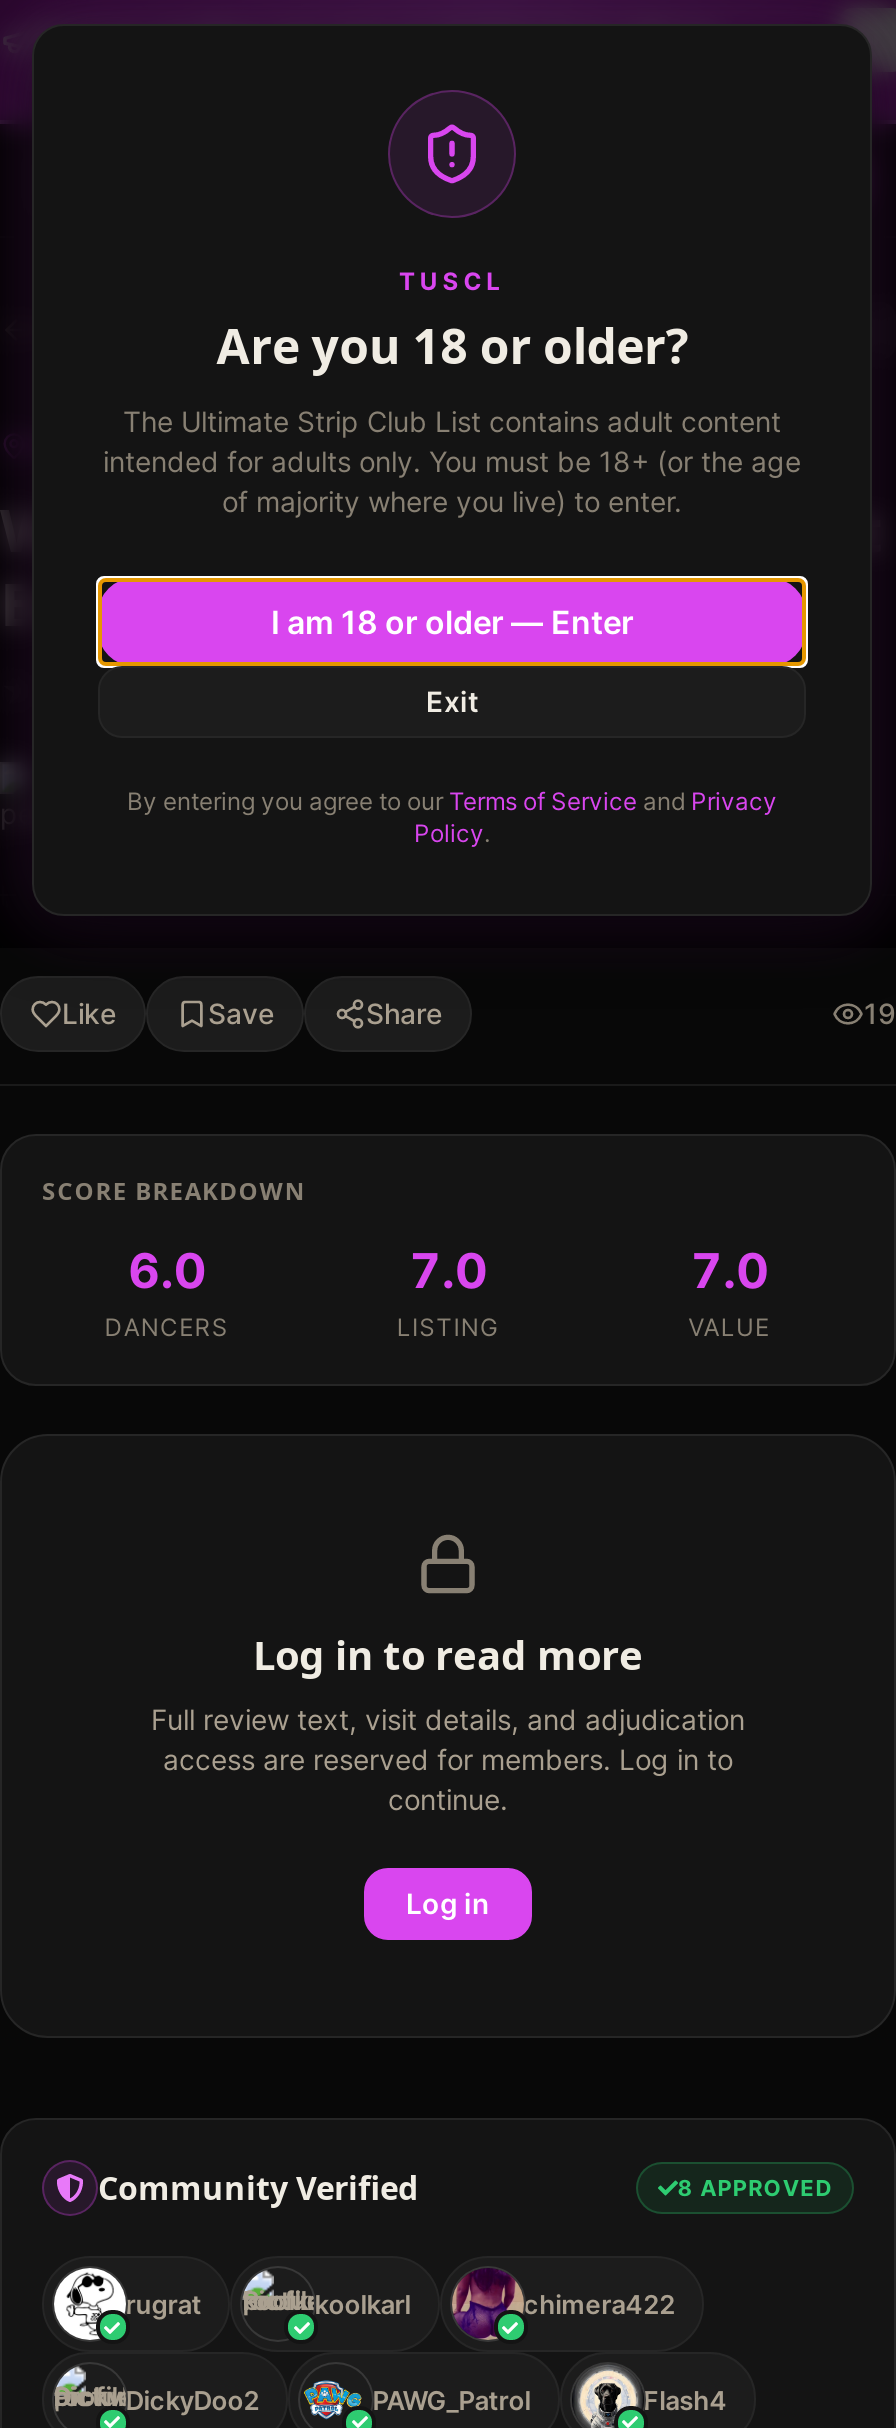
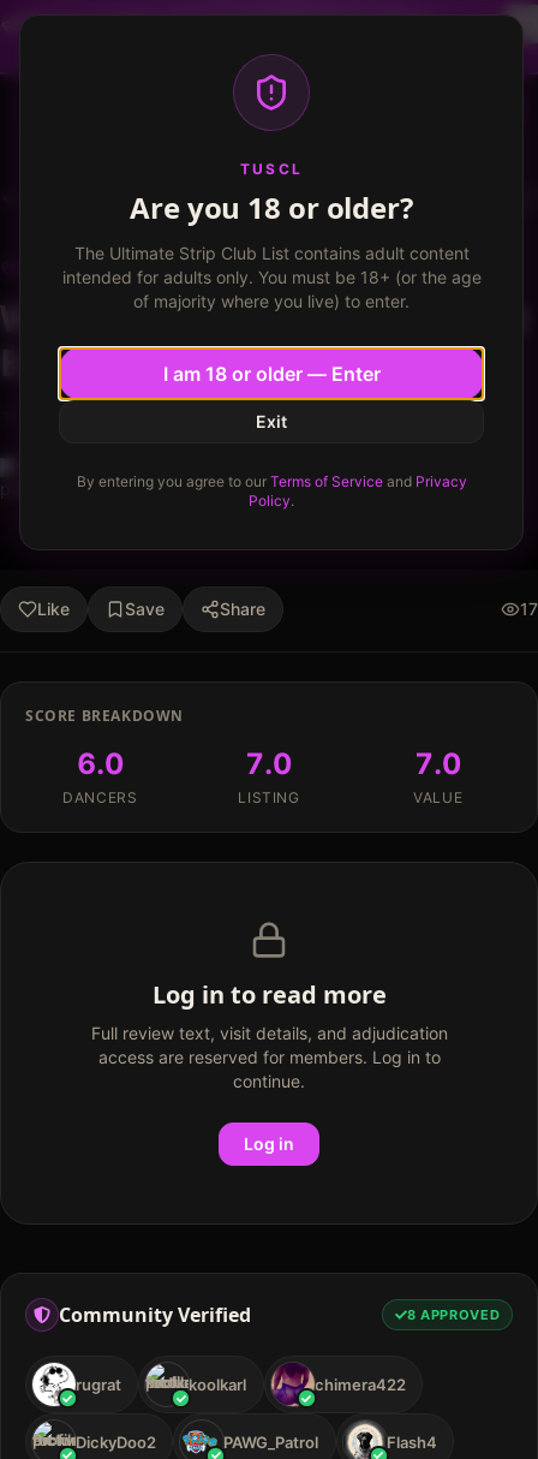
[864,996,896,1030] 19 -> [520,599,538,619] 17

